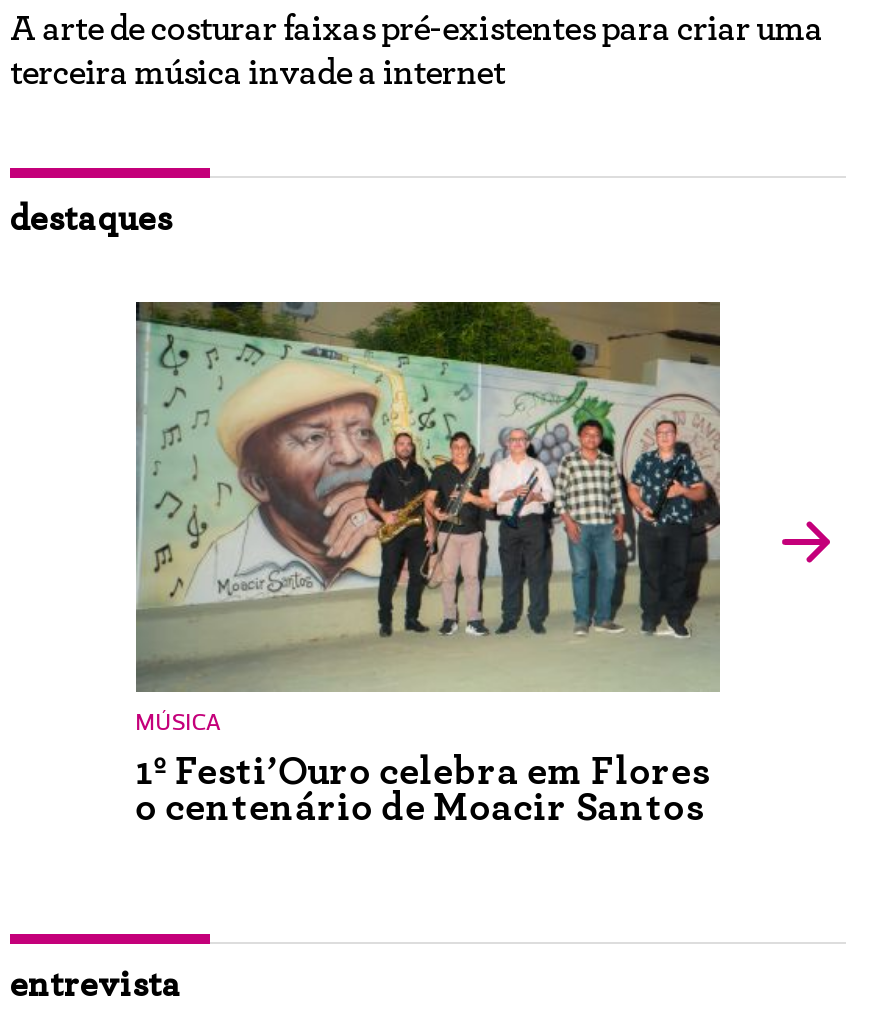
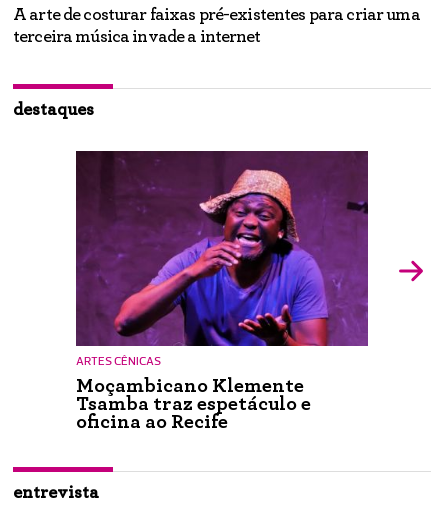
[134,300,722,829] [image] | MÚSICA | 1º Festi’Ouro celebra em Flores | o centenário de Moacir Santos -> [75,150,369,432] [image] | ARTES CÊNICAS | Moçambicano Klemente | Tsamba traz espetáculo e | oficina ao Recife

